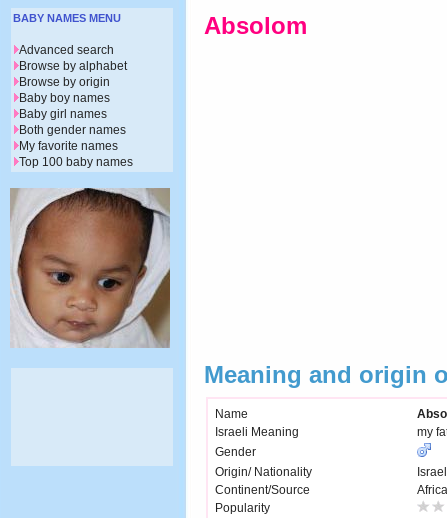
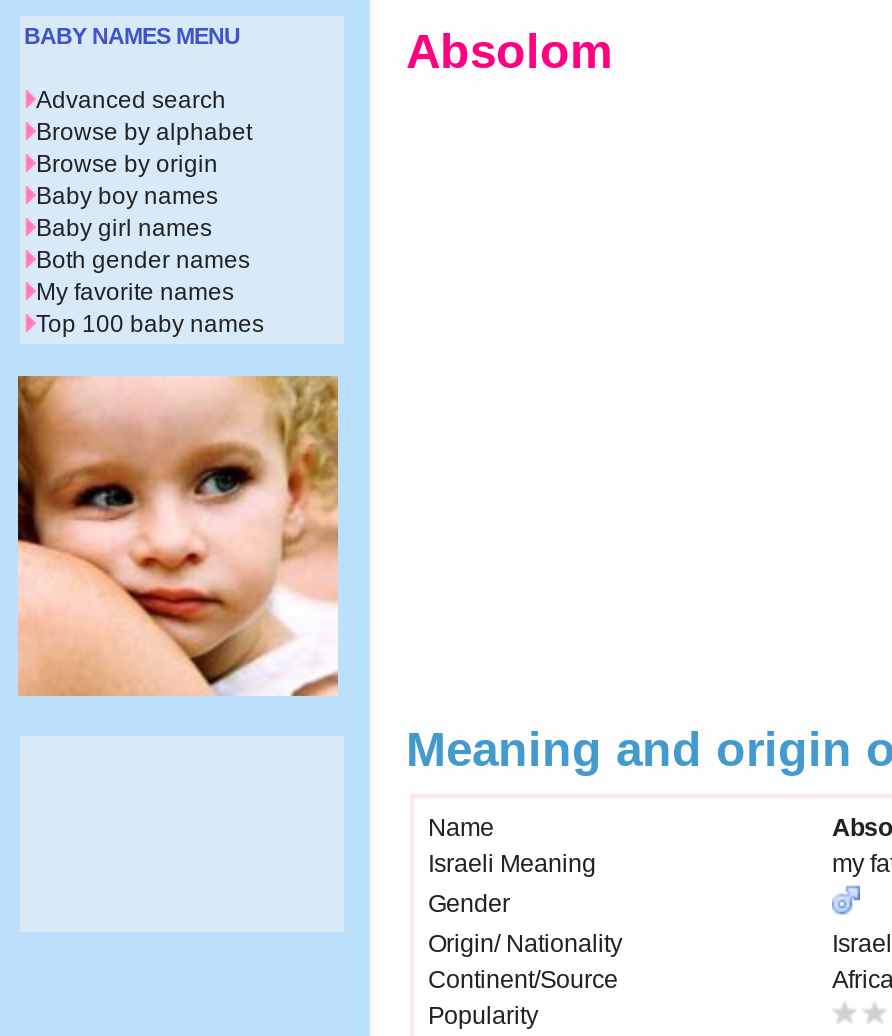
[10,187,171,348] [image] -> [16,374,340,698] [image]

